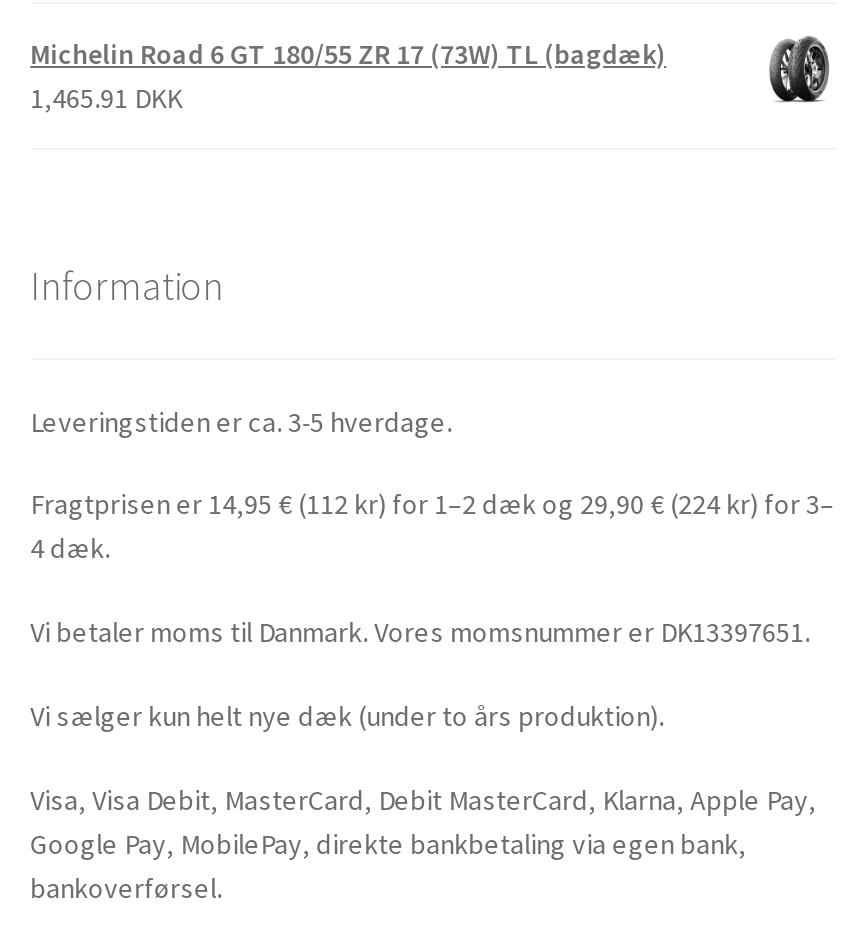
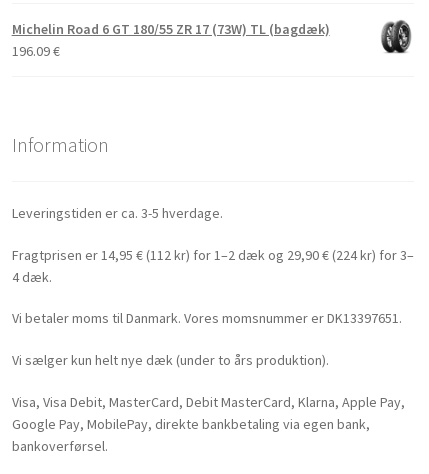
[30,80,182,116] 1,465.91 DKK -> [12,42,60,60] 196.09€

